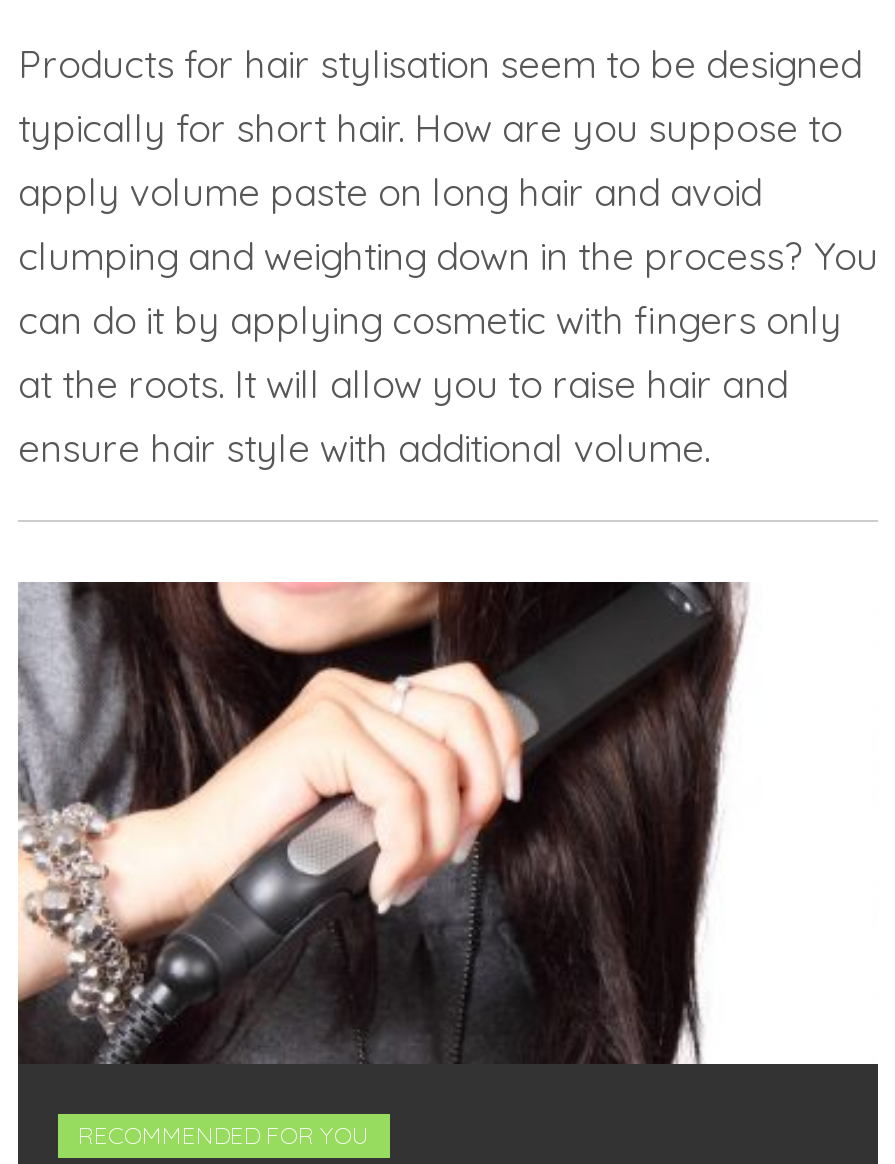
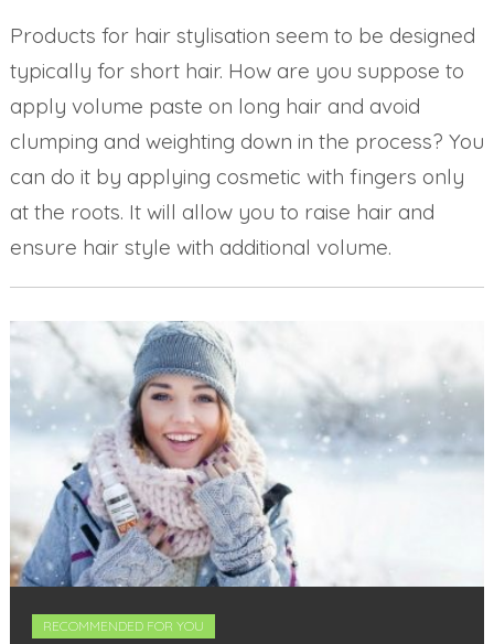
[16,580,876,1064] [image] -> [9,320,485,588] [image]

